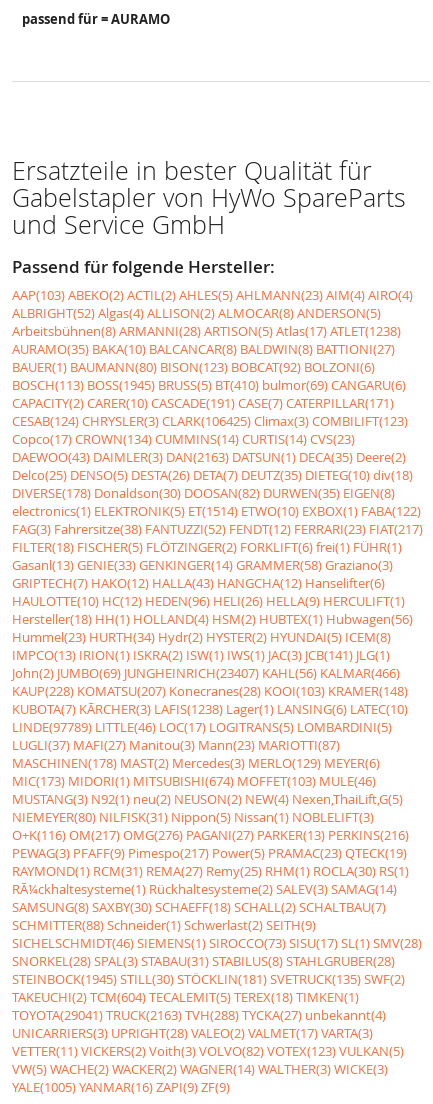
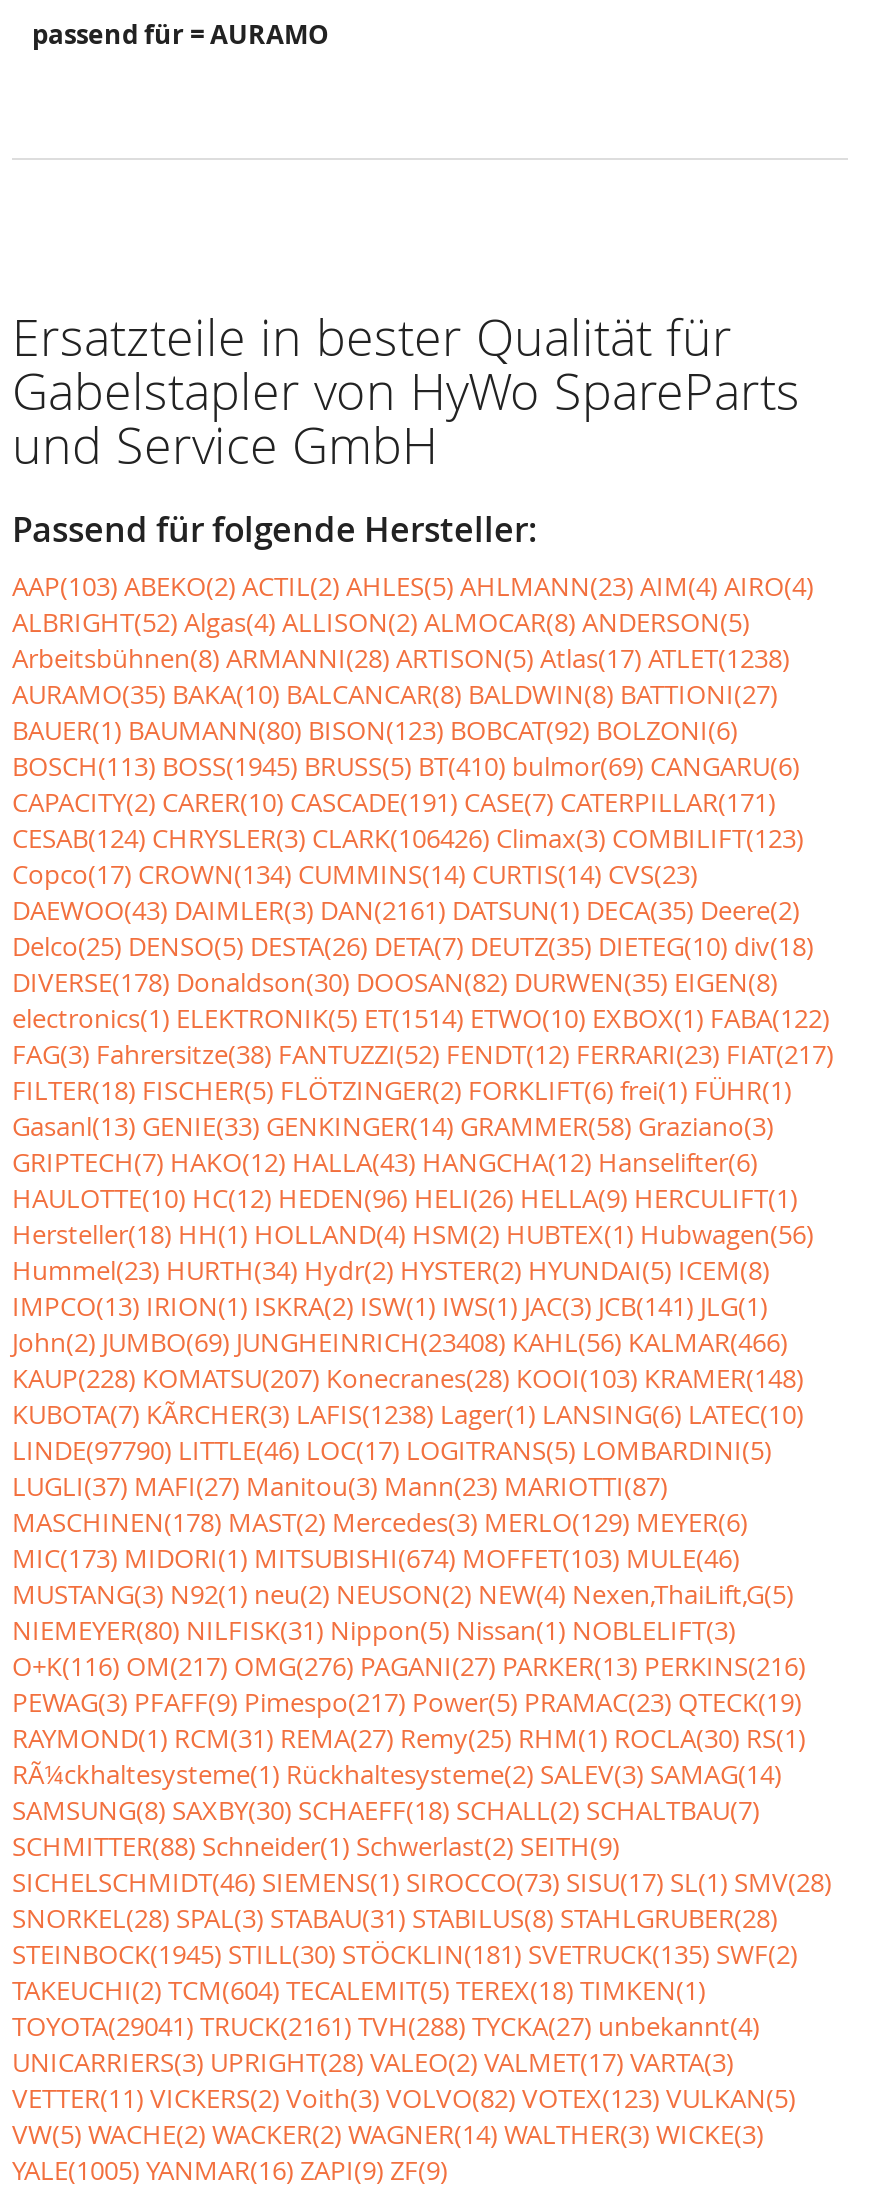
[12,412,408,430] CESAB(124) CHRYSLER(3) CLARK(106425) Climax(3) COMBILIFT(123) -> [12,820,804,856] CESAB(124) CHRYSLER(3) CLARK(106426) Climax(3) COMBILIFT(123)
[12,448,406,466] DAEWOO(43) DAIMLER(3) DAN(2163) DATSUN(1) DECA(35) Deere(2) -> [12,892,800,928] DAEWOO(43) DAIMLER(3) DAN(2161) DATSUN(1) DECA(35) Deere(2)
[12,664,400,682] John(2) JUMBO(69) JUNGHEINRICH(23407) KAHL(56) KALMAR(466) -> [12,1324,788,1360] John(2) JUMBO(69) JUNGHEINRICH(23408) KAHL(56) KALMAR(466)
[12,718,392,736] LINDE(97789) LITTLE(46) LOC(17) LOGITRANS(5) LOMBARDINI(5) -> [12,1432,772,1468] LINDE(97790) LITTLE(46) LOC(17) LOGITRANS(5) LOMBARDINI(5)
[12,1006,386,1024] TOYOTA(29041) TRUCK(2163) TVH(288) TYCKA(27) unbekannt(4) -> [12,2008,760,2044] TOYOTA(29041) TRUCK(2161) TVH(288) TYCKA(27) unbekannt(4)

